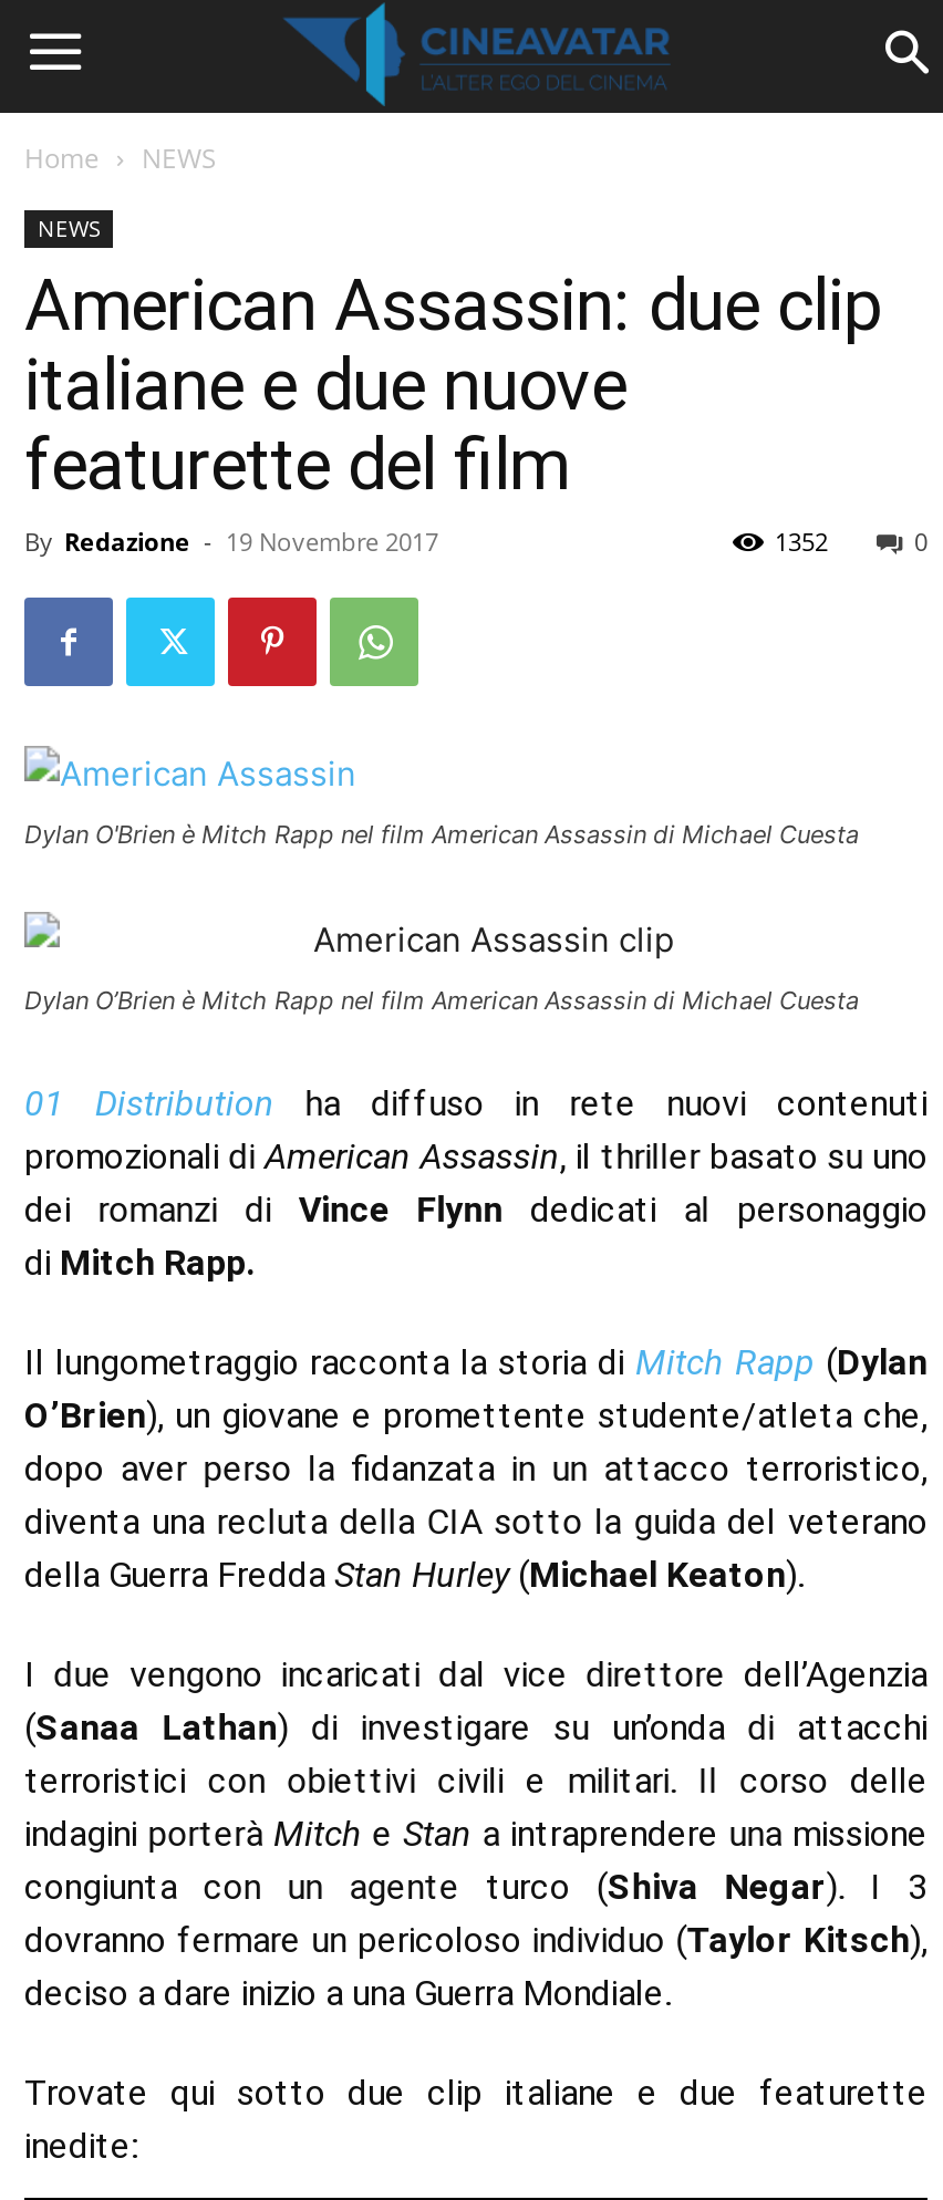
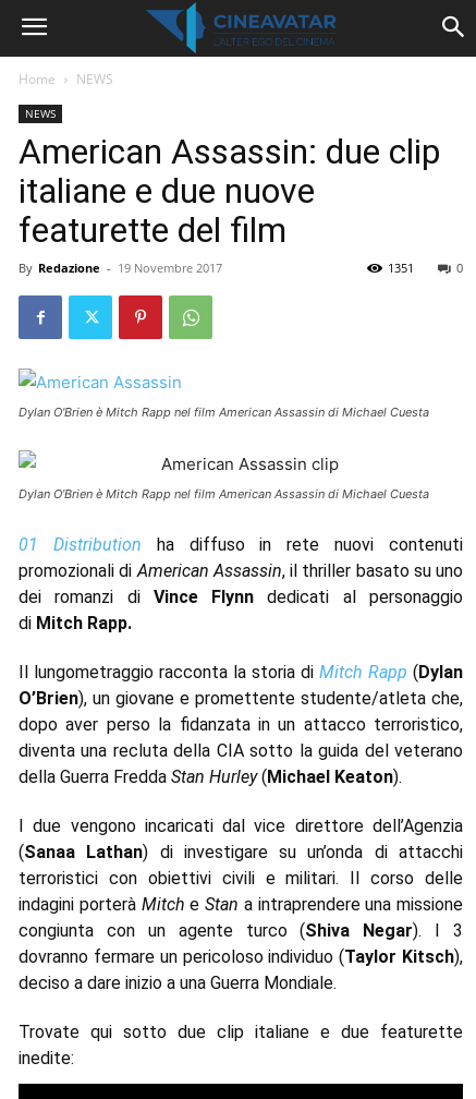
[775,525,828,558] 1352 -> [388,259,414,276] 1351

